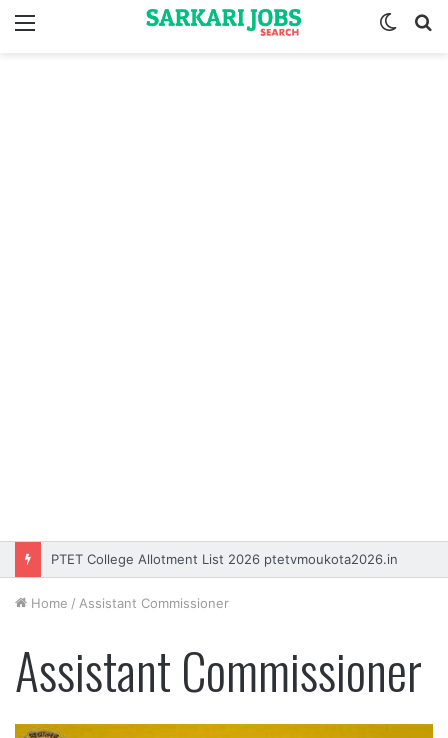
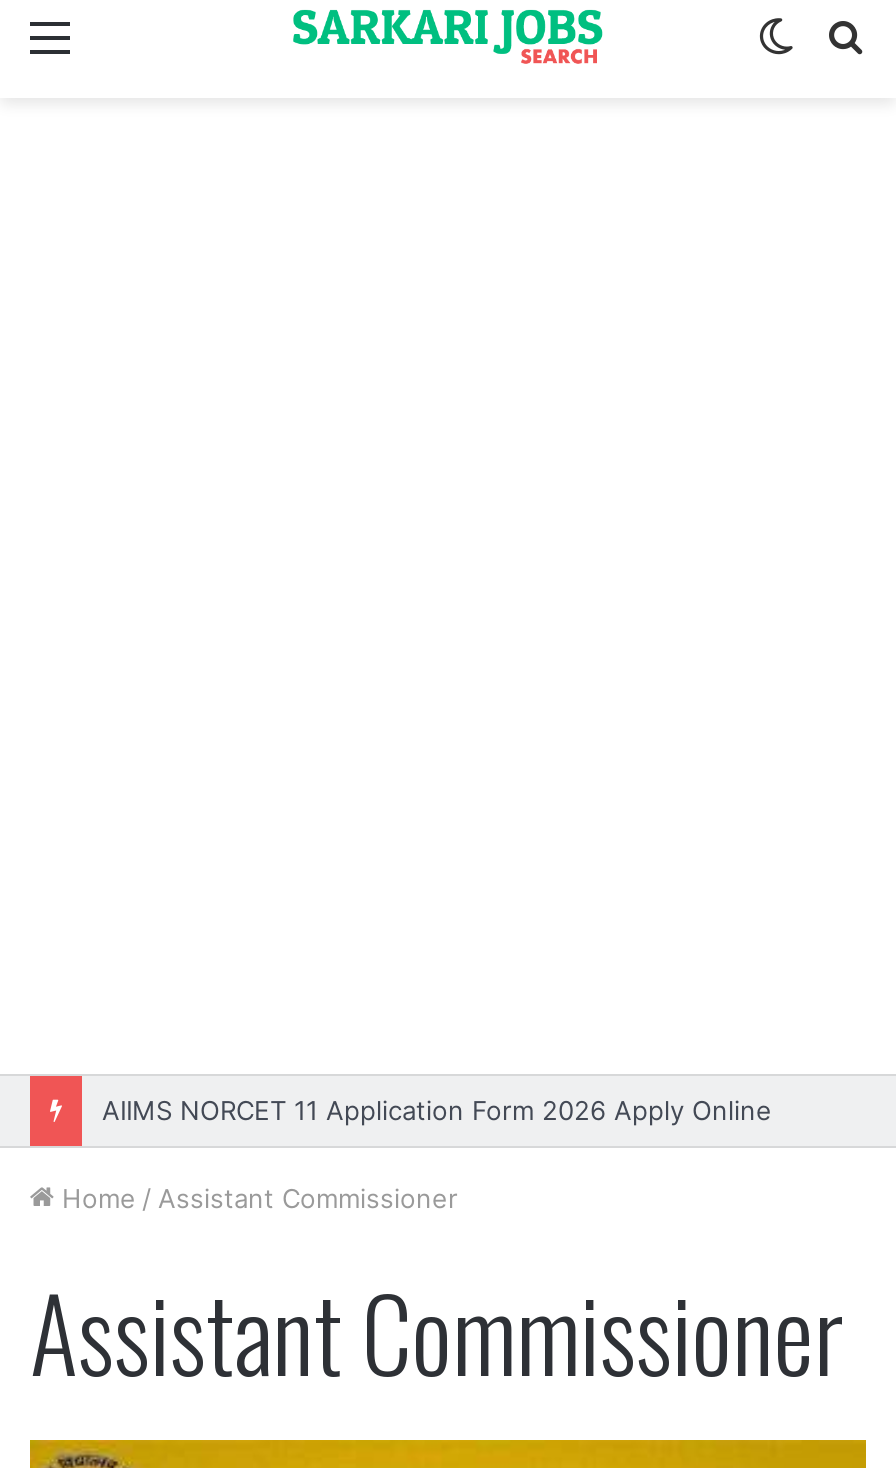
[51,551,398,567] PTET College Allotment List 2026 ptetvmoukota2026.in -> [102,1095,772,1127] AIIMS NORCET 11 Application Form 2026 Apply Online

